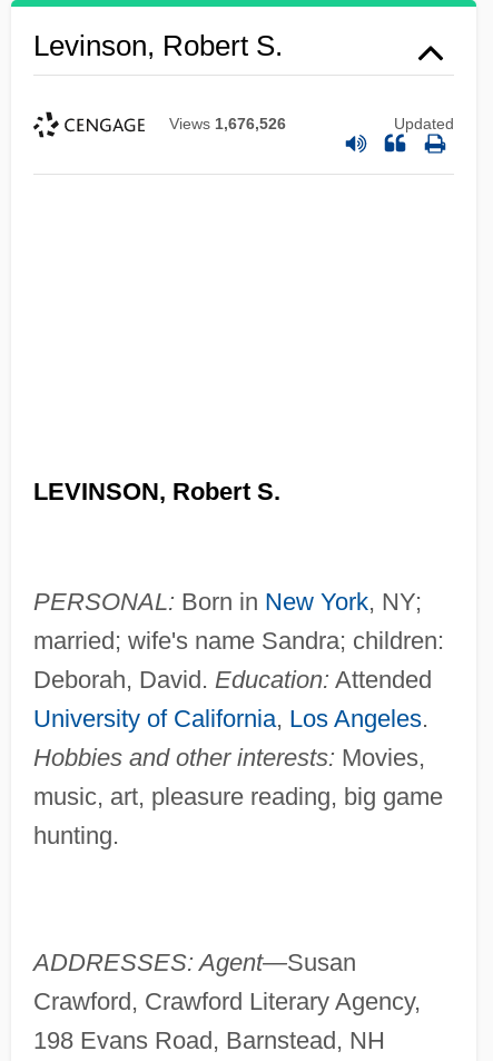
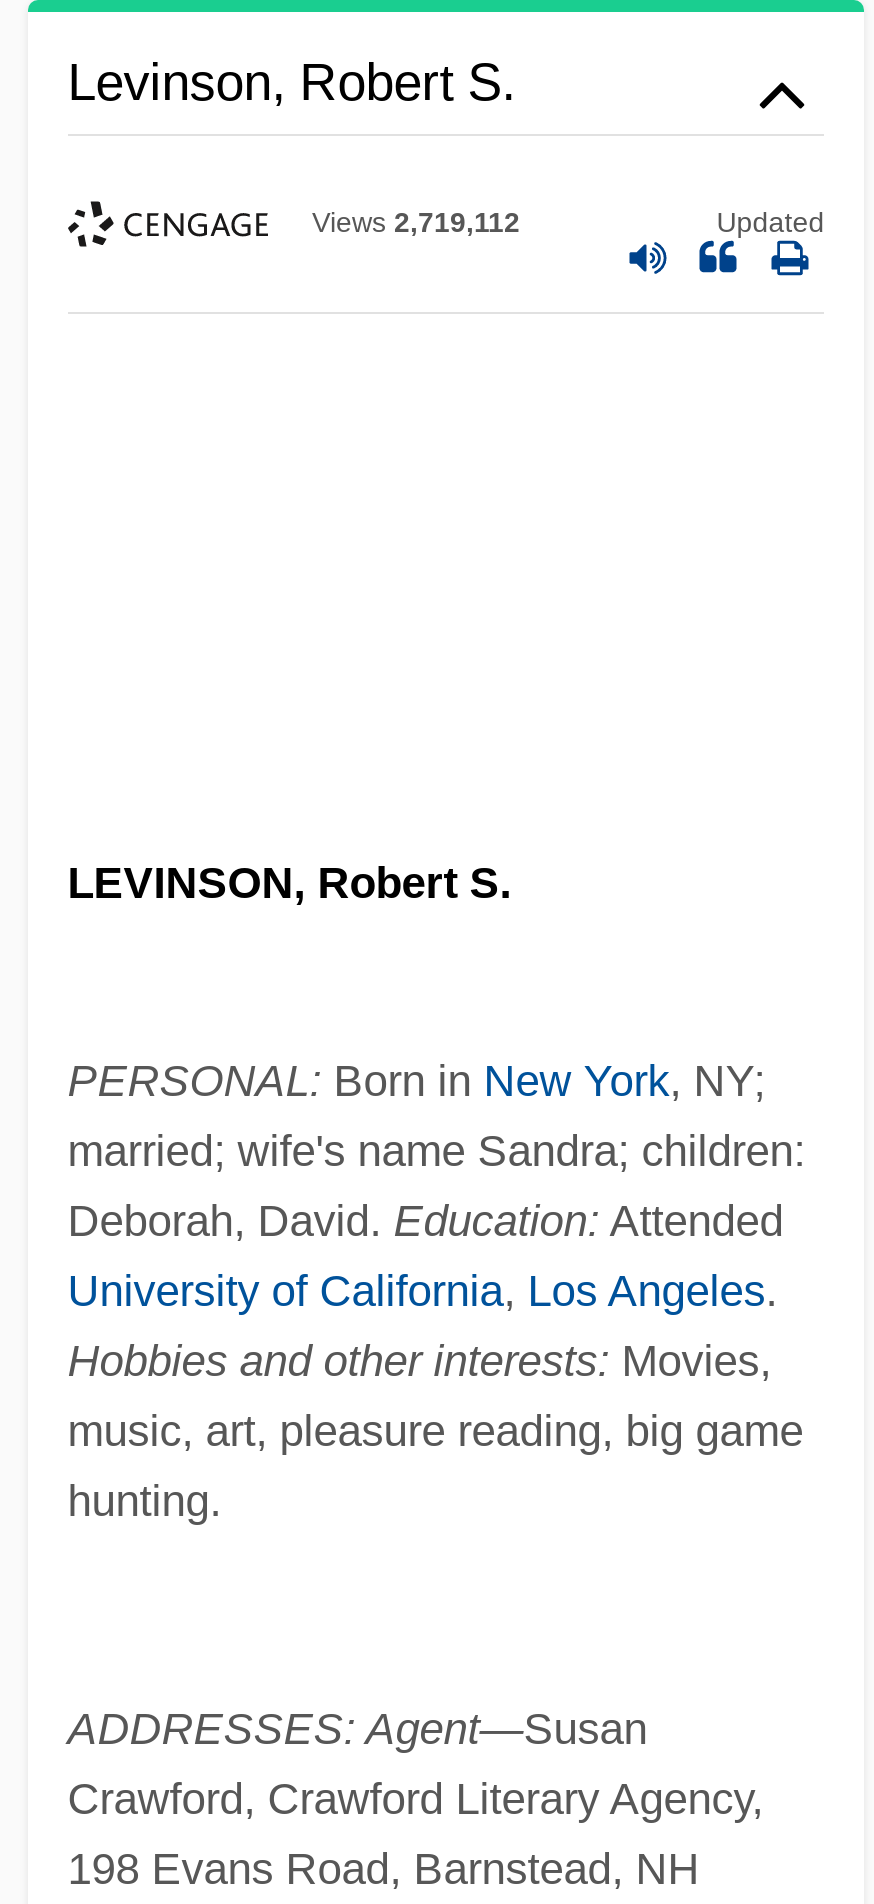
[169,115,286,133] Views 1,676,526 -> [312,207,520,239] Views 2,719,112

